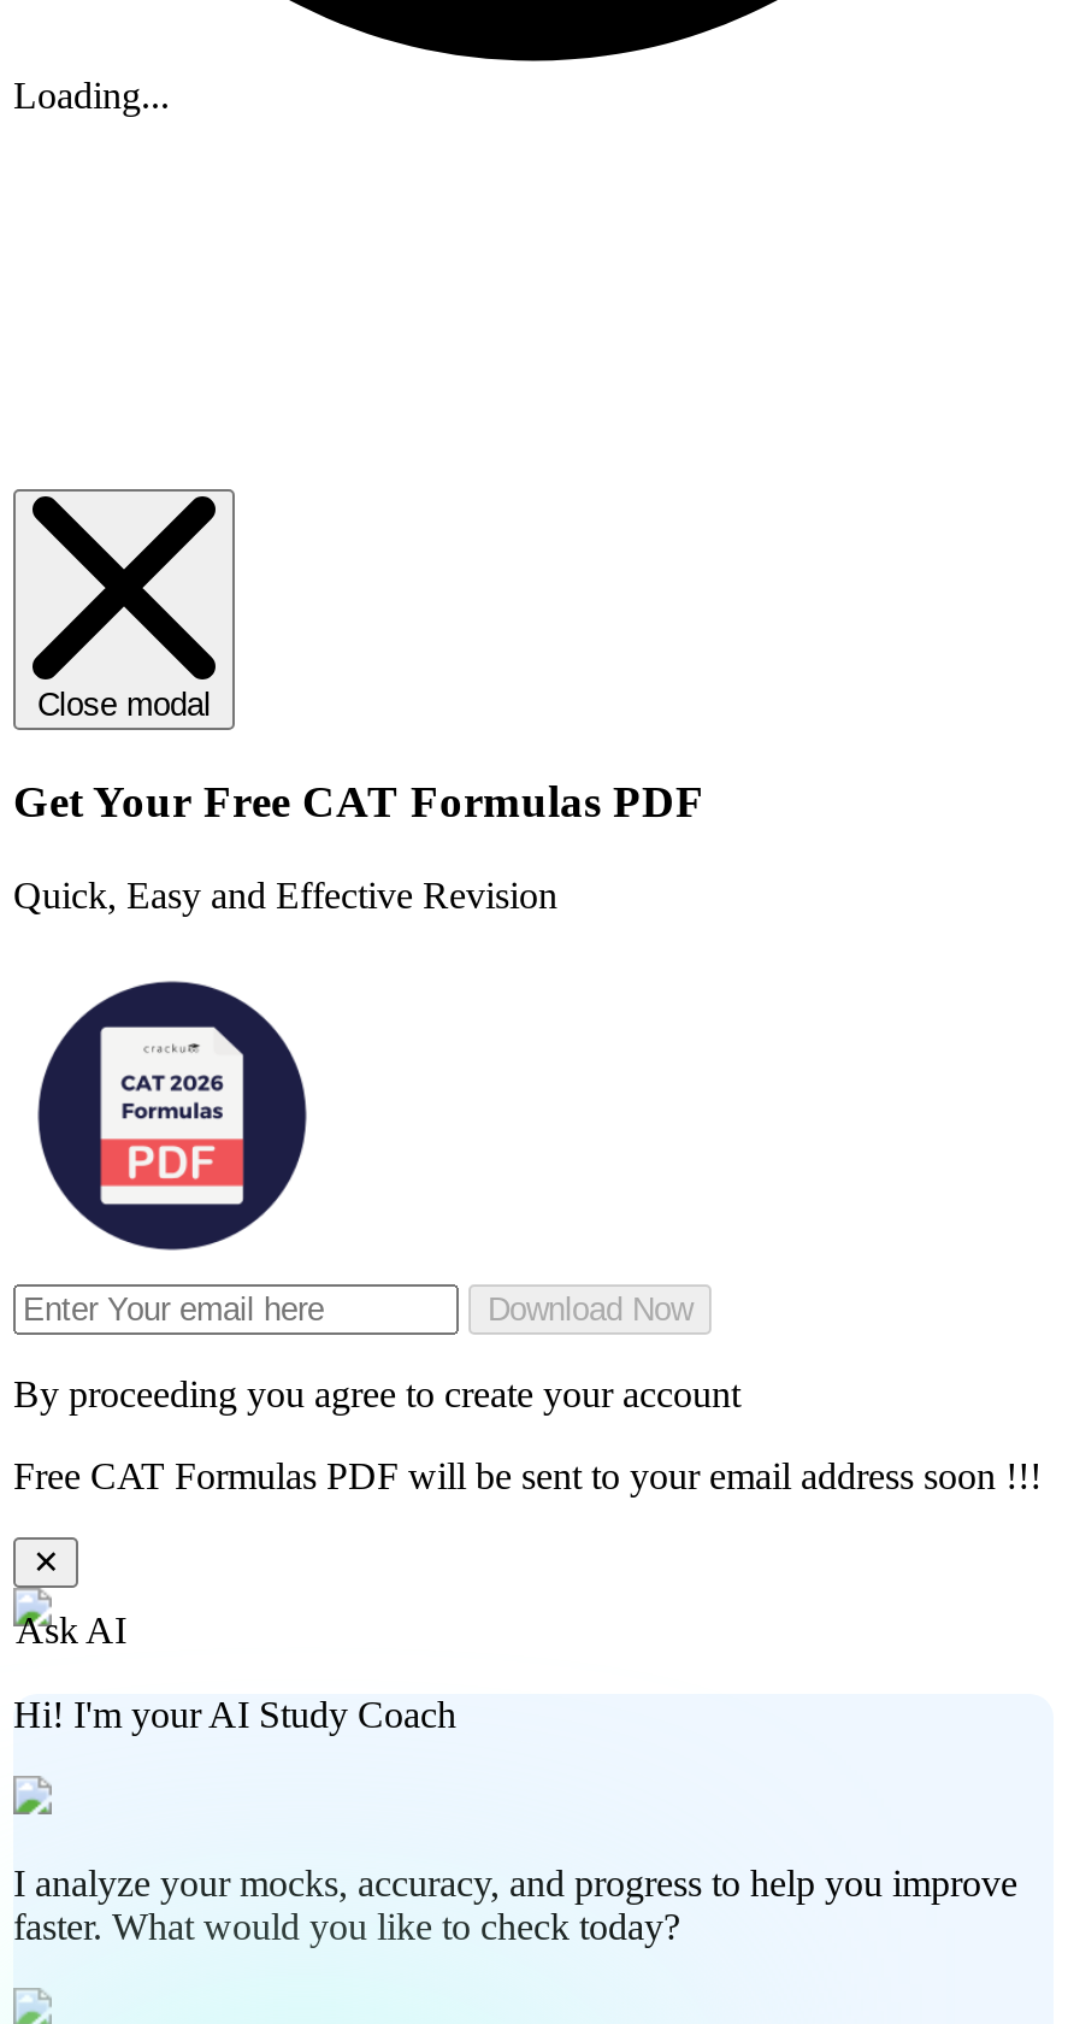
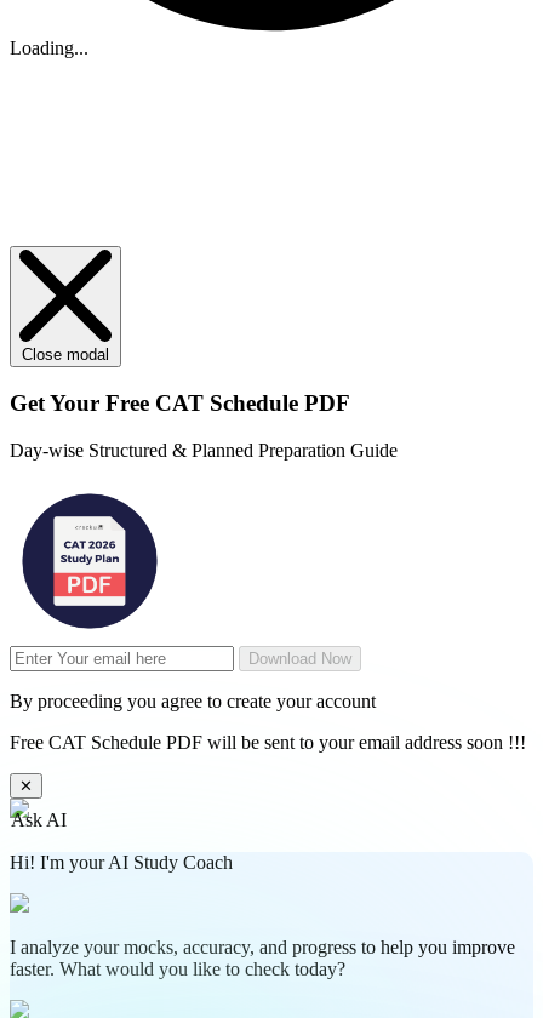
[13,776,704,826] Get Your Free CAT Formulas PDF -> [10,390,350,416] Get Your Free CAT Schedule PDF
[13,874,557,915] Quick, Easy and Effective Revision -> [10,439,398,460] Day-wise Structured & Planned Preparation Guide
[13,1454,1042,1495] Free CAT Formulas PDF will be sent to your email address soon !!! -> [10,732,526,752] Free CAT Schedule PDF will be sent to your email address soon !!!

